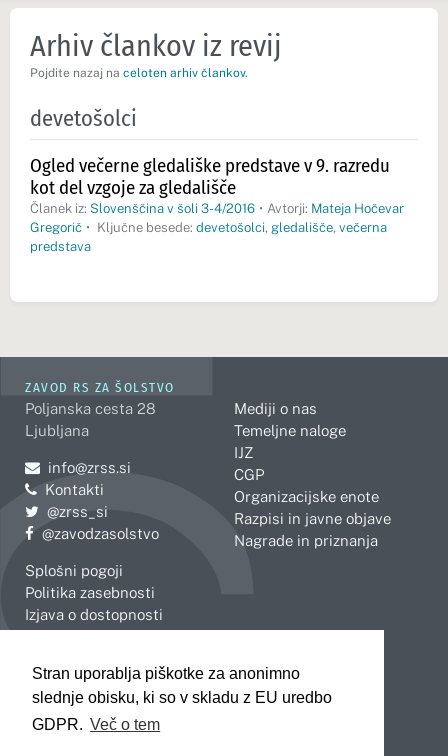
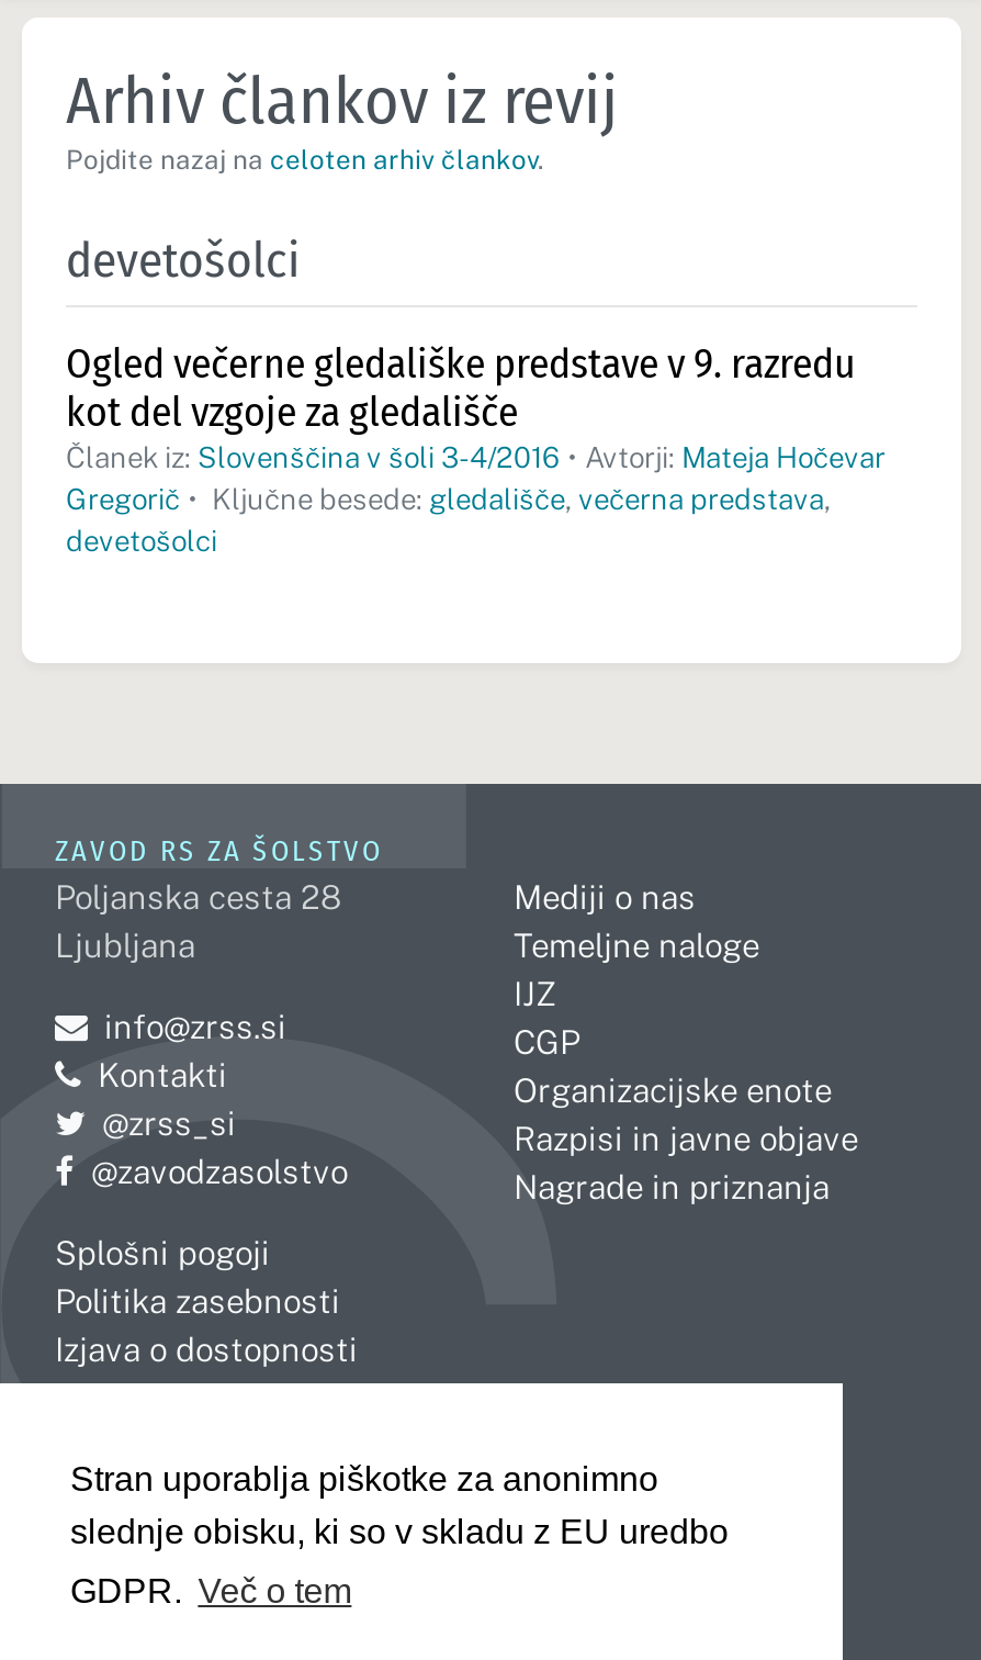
[30,220,386,254] Gregorič • Ključne besede: devetošolci, gledališče, večerna | predstava -> [66,483,831,558] Gregorič • Ključne besede: gledališče, večerna predstava, | devetošolci

